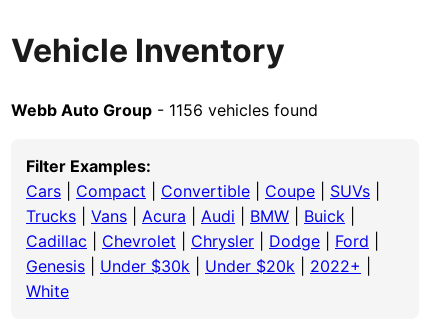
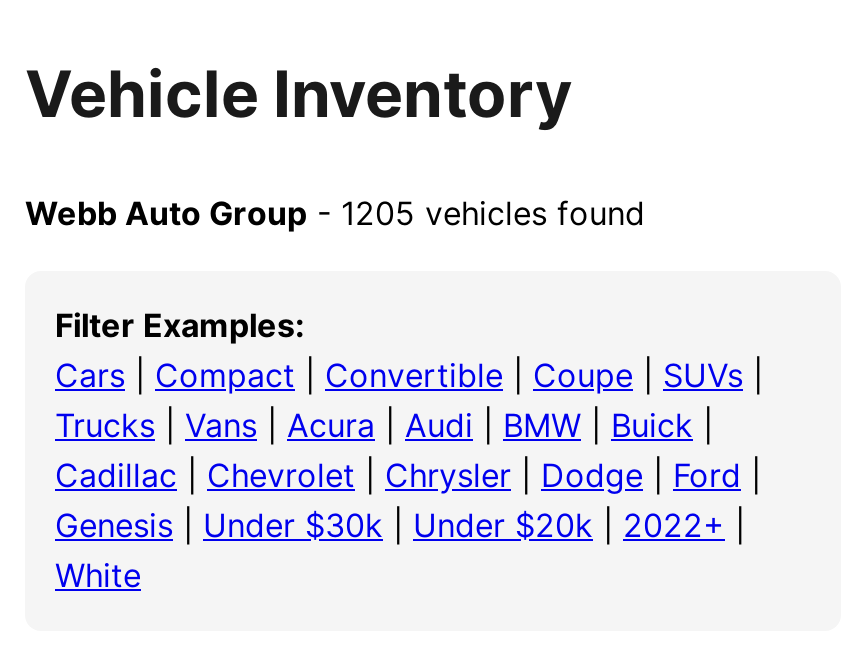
[11,100,318,120] Webb Auto Group - 1156 vehicles found -> [25,193,645,233] Webb Auto Group - 1205 vehicles found

